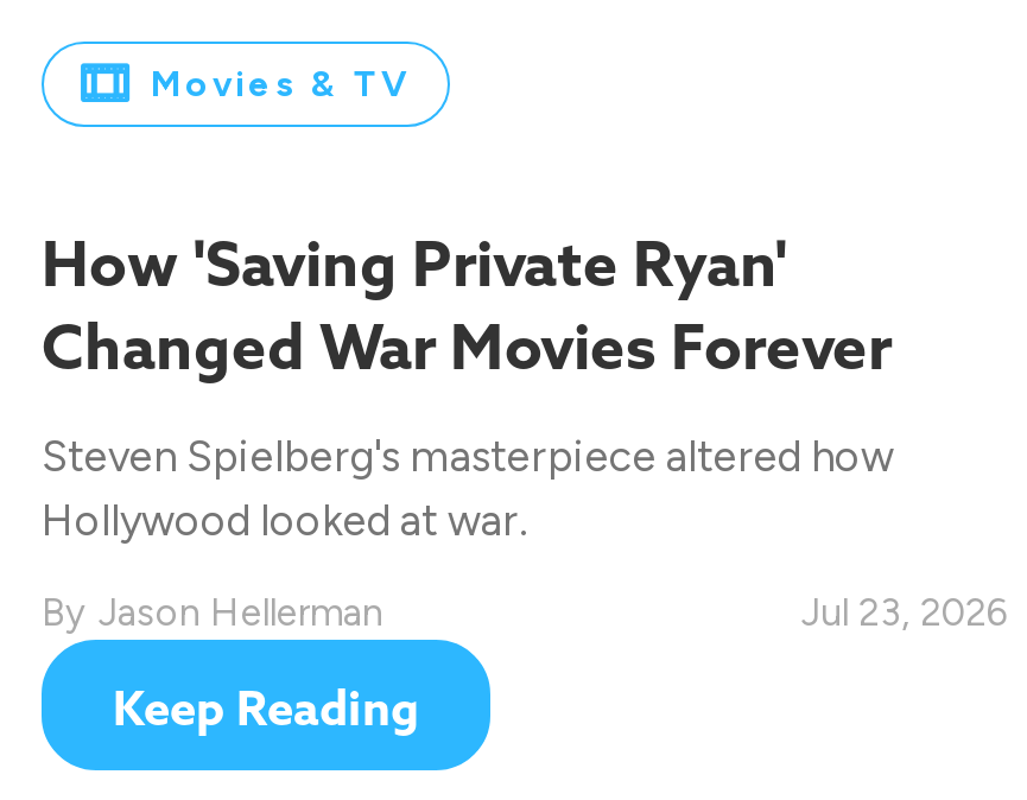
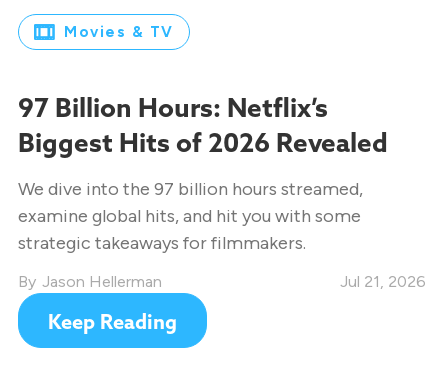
[42,224,892,386] How 'Saving Private Ryan' | Changed War Movies Forever -> [18,91,388,159] 97 Billion Hours: Netflix’s | Biggest Hits of 2026 Revealed
[42,431,894,547] Steven Spielberg's masterpiece altered how | Hollywood looked at war. -> [18,178,363,254] We dive into the 97 billion hours streamed, | examine global hits, and hit you with some | strategic takeaways for filmmakers.
[801,590,1010,635] Jul 23, 2026 -> [340,272,426,291] Jul 21, 2026

